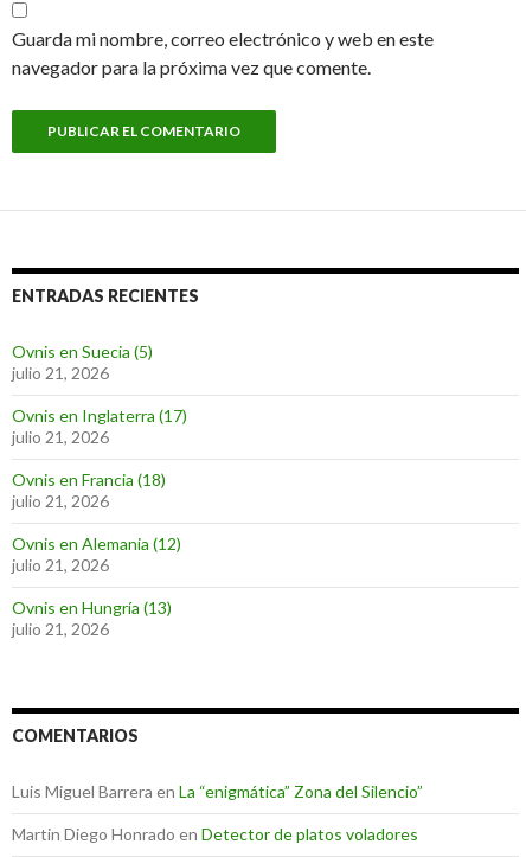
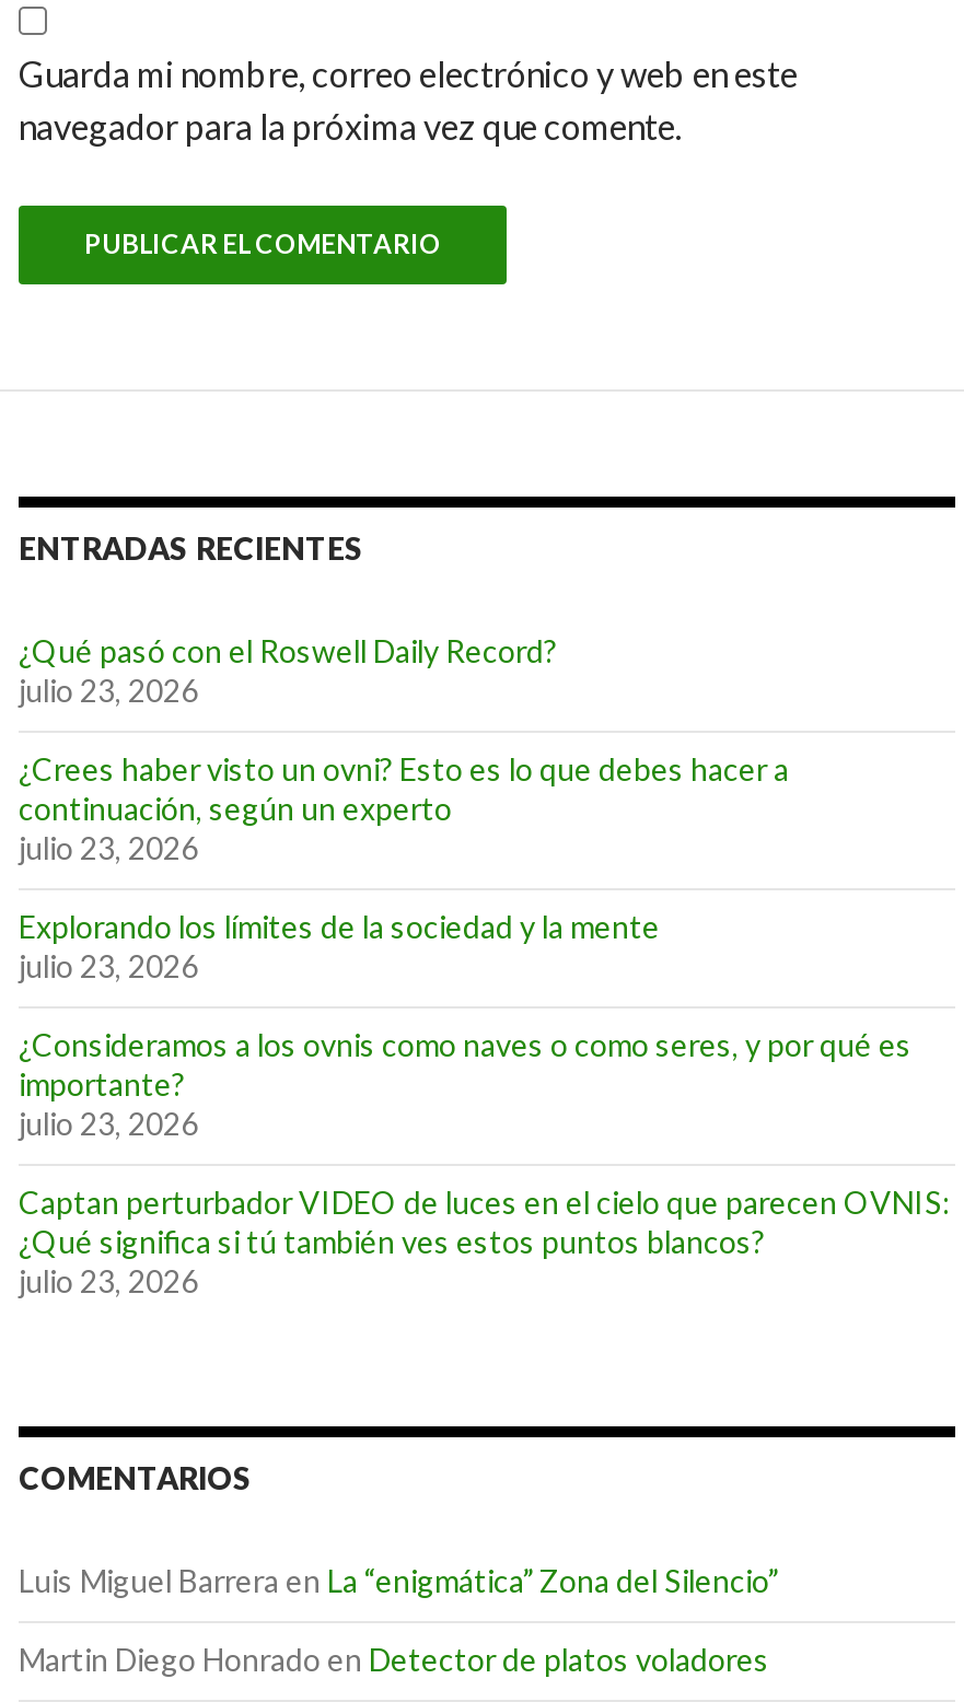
[12,341,153,383] Ovnis en Suecia (5) | julio 21, 2026 -> [19,632,557,709] ¿Qué pasó con el Roswell Daily Record? | julio 23, 2026
[12,405,187,447] Ovnis en Inglaterra (17) | julio 21, 2026 -> [19,750,789,866] ¿Crees haber visto un ovni? Esto es lo que debes hacer a | continuación, según un experto | julio 23, 2026
[12,469,166,511] Ovnis en Francia (18) | julio 21, 2026 -> [19,908,660,984] Explorando los límites de la sociedad y la mente | julio 23, 2026
[12,533,181,575] Ovnis en Alemania (12) | julio 21, 2026 -> [19,1026,911,1142] ¿Consideramos a los ovnis como naves o como seres, y por qué es | importante? | julio 23, 2026
[12,597,172,639] Ovnis en Hungría (13) | julio 21, 2026 -> [19,1184,951,1299] Captan perturbador VIDEO de luces en el cielo que parecen OVNIS: | ¿Qué significa si tú también ves estos puntos blancos? | julio 23, 2026

